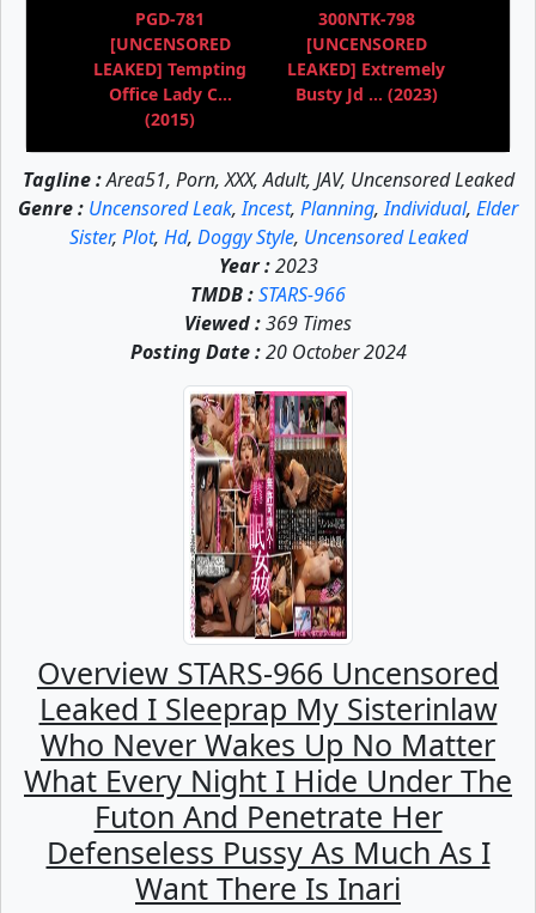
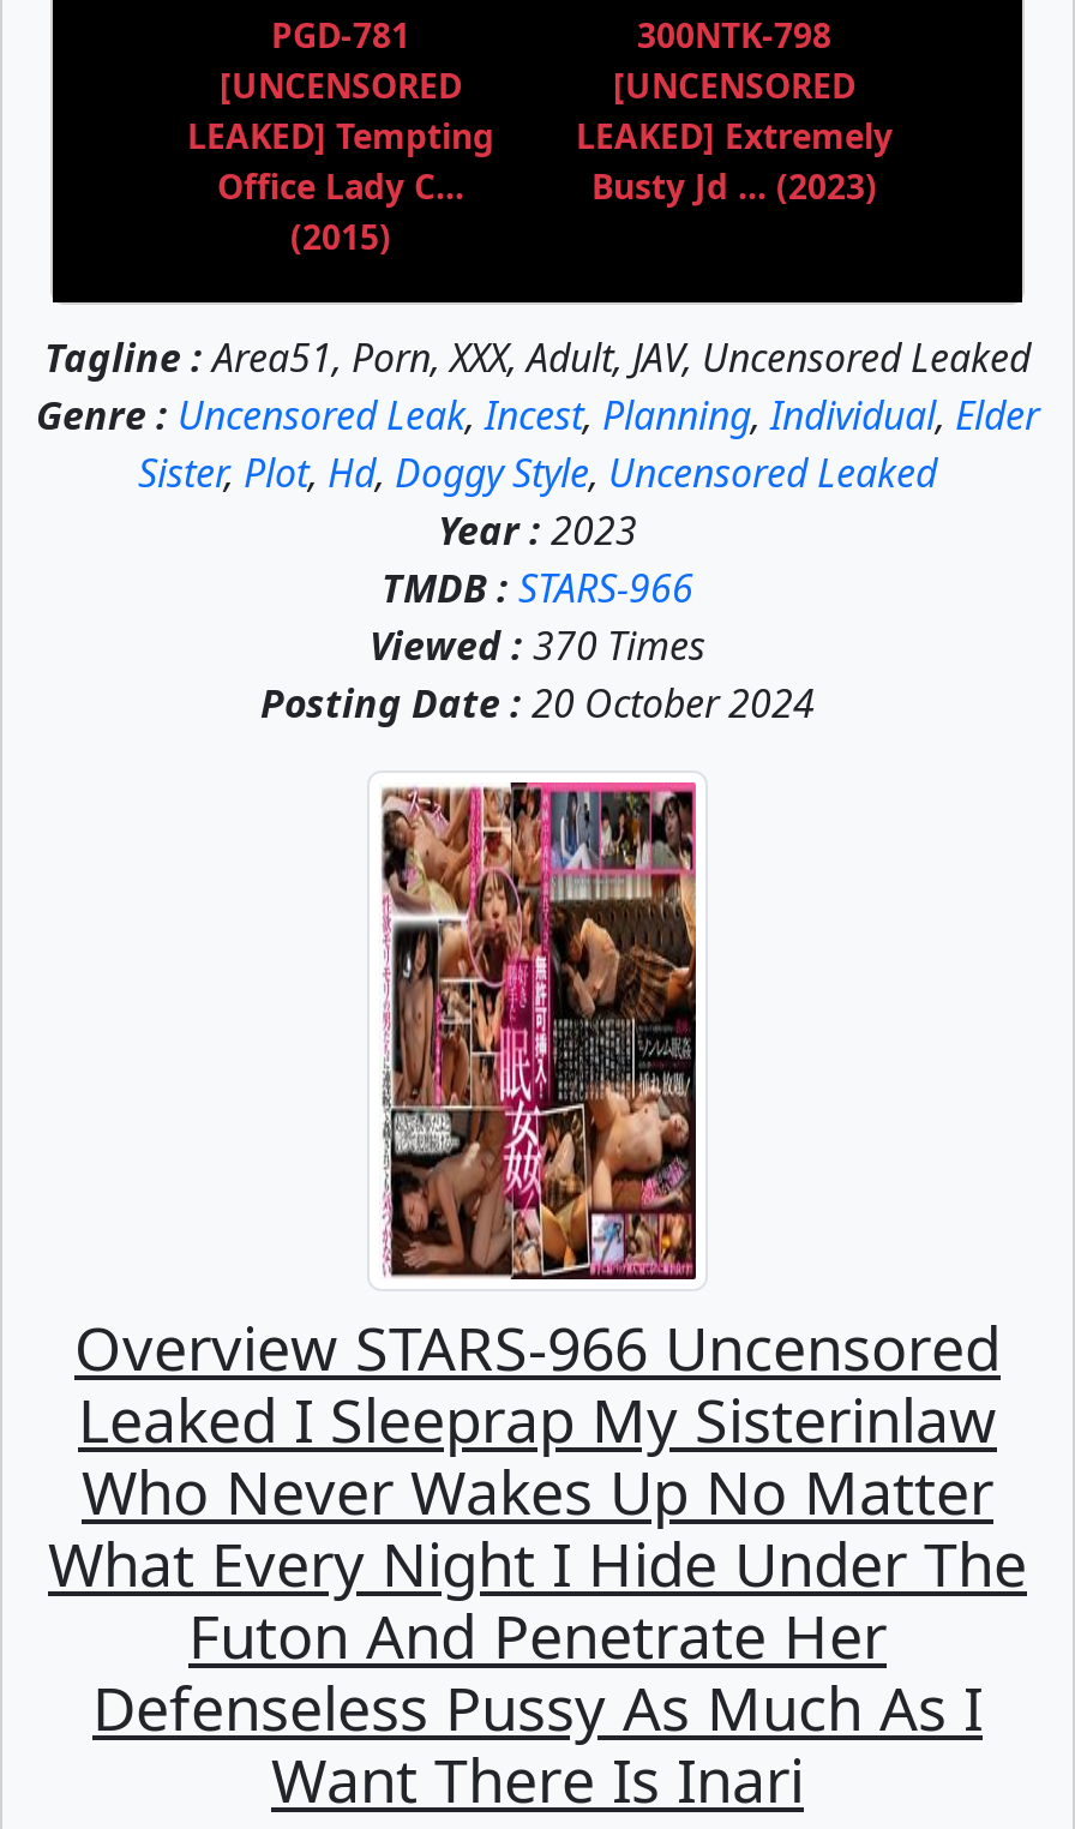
[184,310,352,336] Viewed : 369 Times -> [370,619,705,672] Viewed : 370 Times

